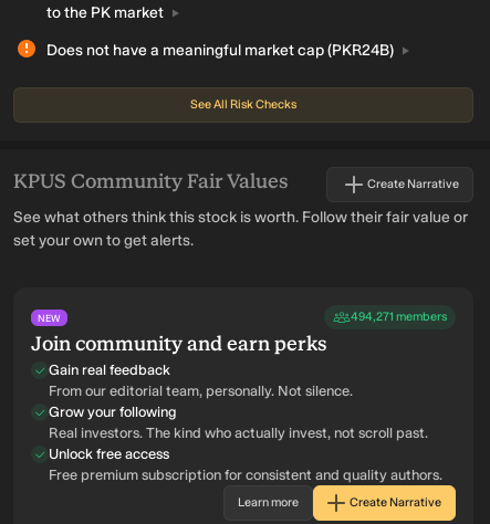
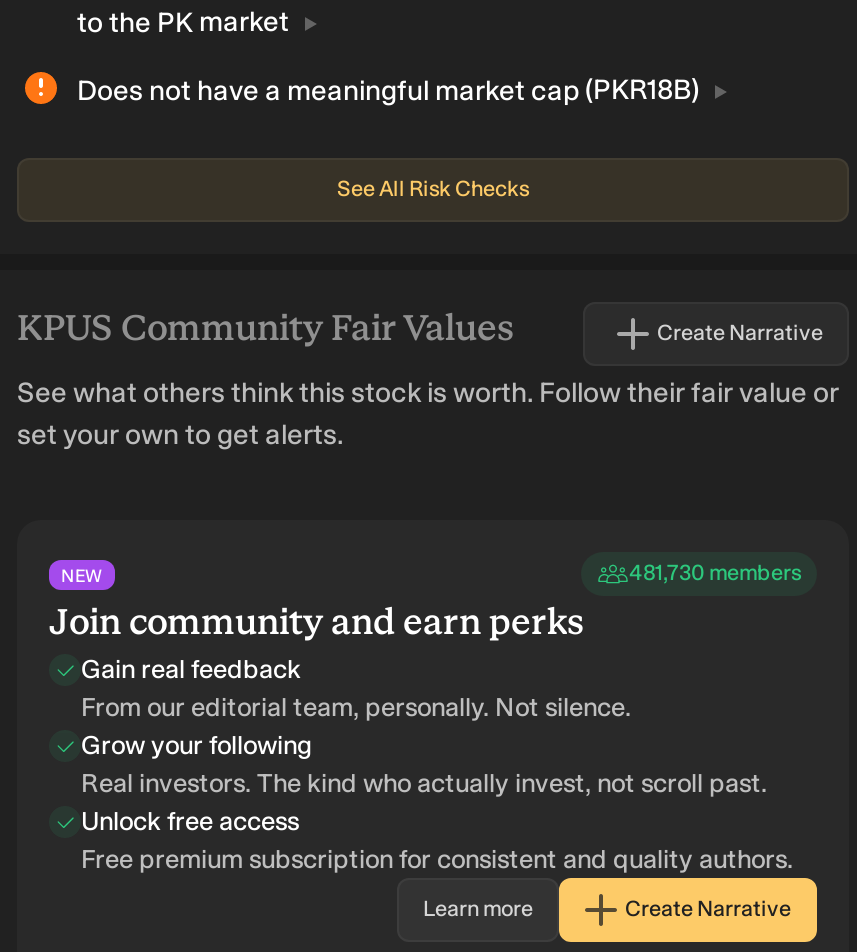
[46,41,394,60] Does not have a meaningful market cap (PKR24B) -> [77,74,699,108] Does not have a meaningful market cap (PKR18B)
[351,310,447,324] 494,271 members -> [629,561,801,587] 481,730 members

